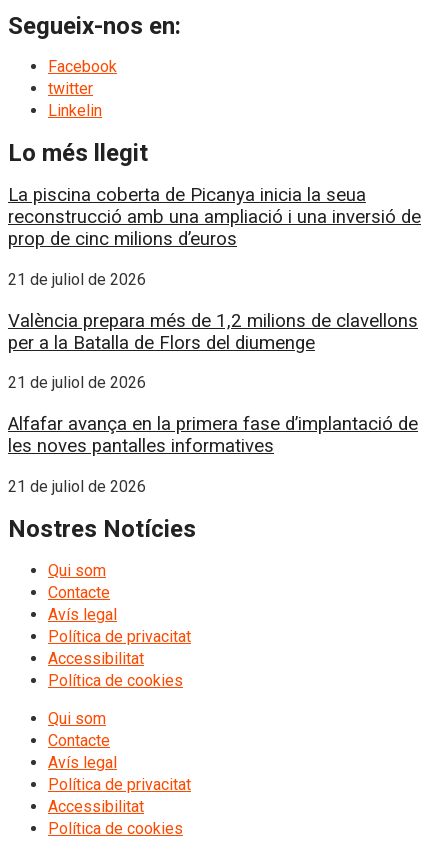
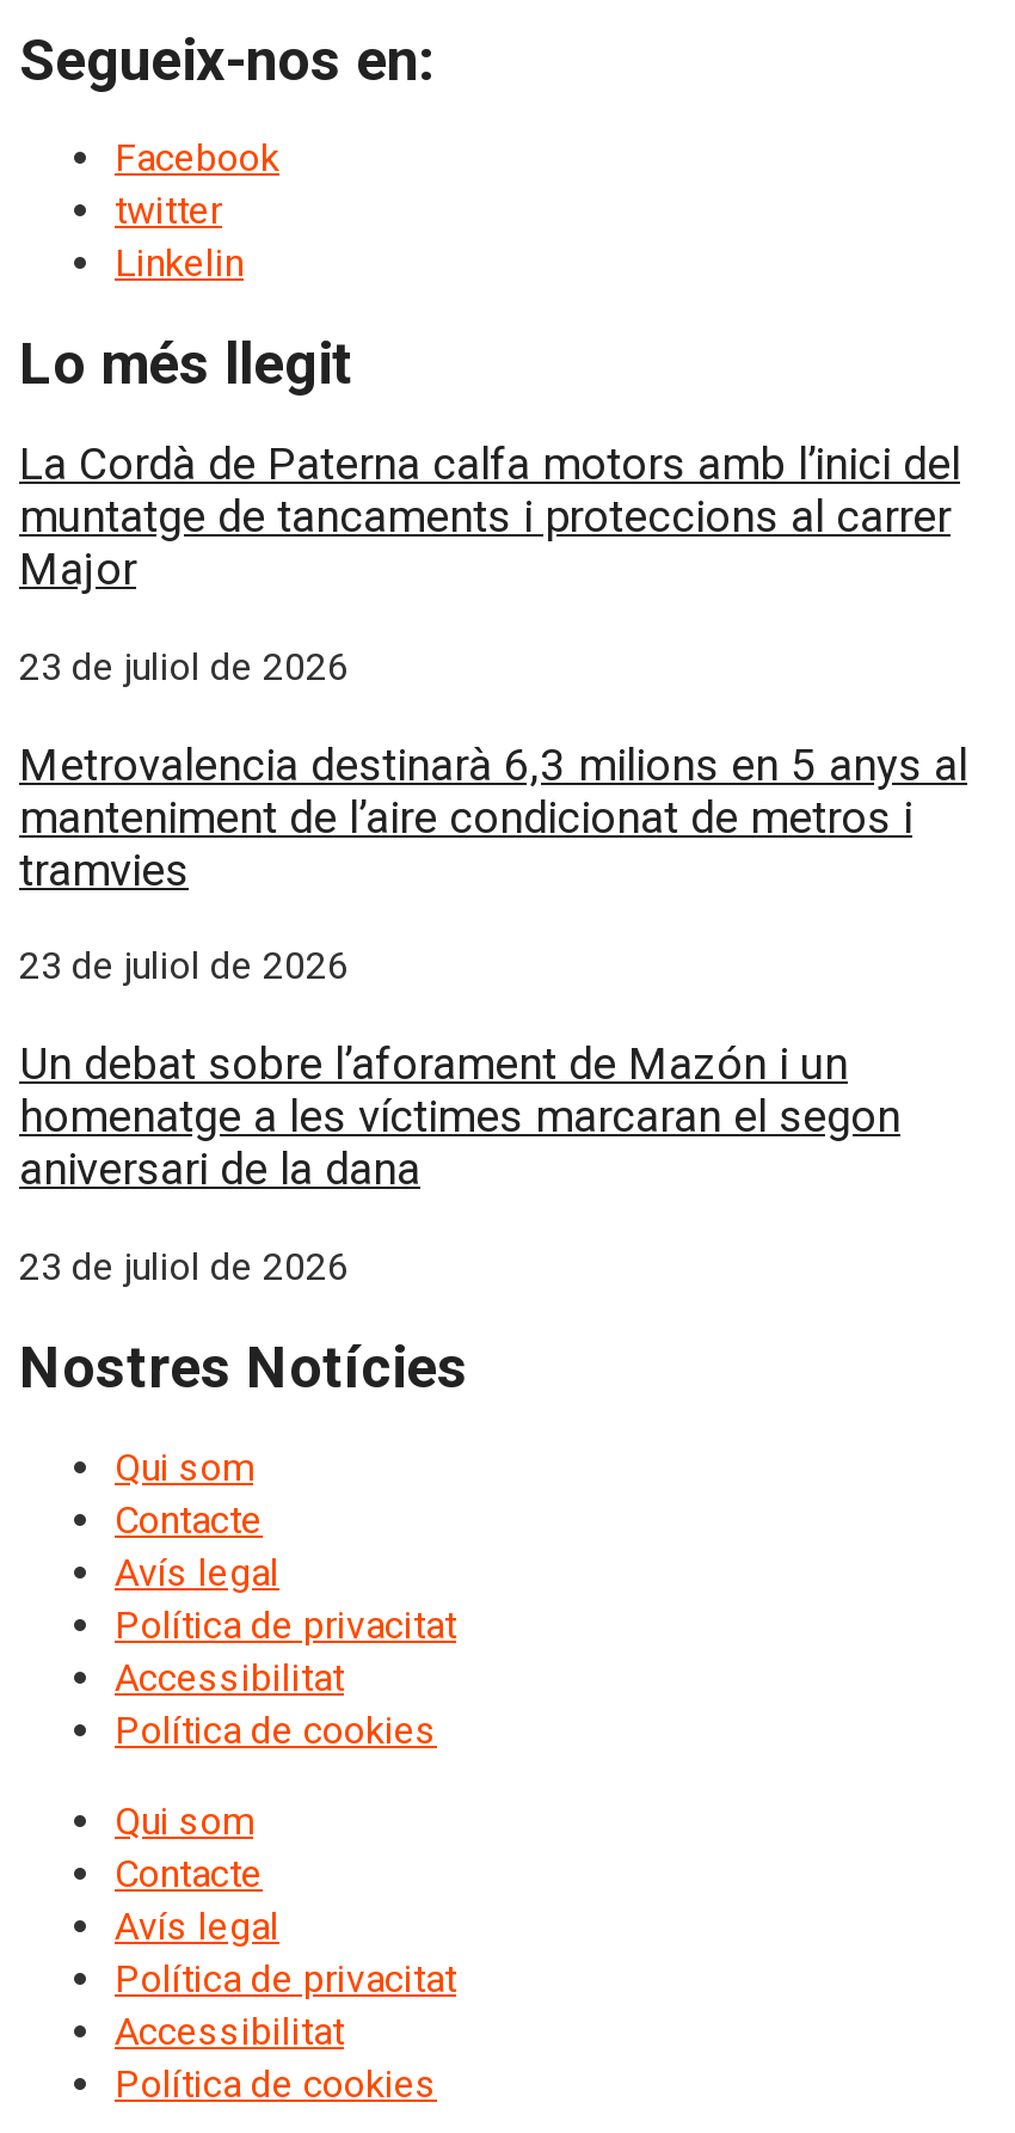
[8,184,421,250] La piscina coberta de Picanya inicia la seua | reconstrucció amb una ampliació i una inversió de | prop de cinc milions d’euros -> [19,439,960,597] La Cordà de Paterna calfa motors amb l’inici del | muntatge de tancaments i proteccions al carrer | Major
[8,270,146,289] 21 de juliol de 2026 -> [19,644,349,689] 23 de juliol de 2026
[8,310,418,354] València prepara més de 1,2 milions de clavellons | per a la Batalla de Flors del diumenge -> [19,739,967,897] Metrovalencia destinarà 6,3 milions en 5 anys al | manteniment de l’aire condicionat de metros i | tramvies
[8,373,146,392] 21 de juliol de 2026 -> [19,944,349,989] 23 de juliol de 2026
[8,413,418,457] Alfafar avança en la primera fase d’implantació de | les noves pantalles informatives -> [19,1039,900,1196] Un debat sobre l’aforament de Mazón i un | homenatge a les víctimes marcaran el segon | aniversari de la dana
[8,477,146,496] 21 de juliol de 2026 -> [19,1243,349,1289] 23 de juliol de 2026

